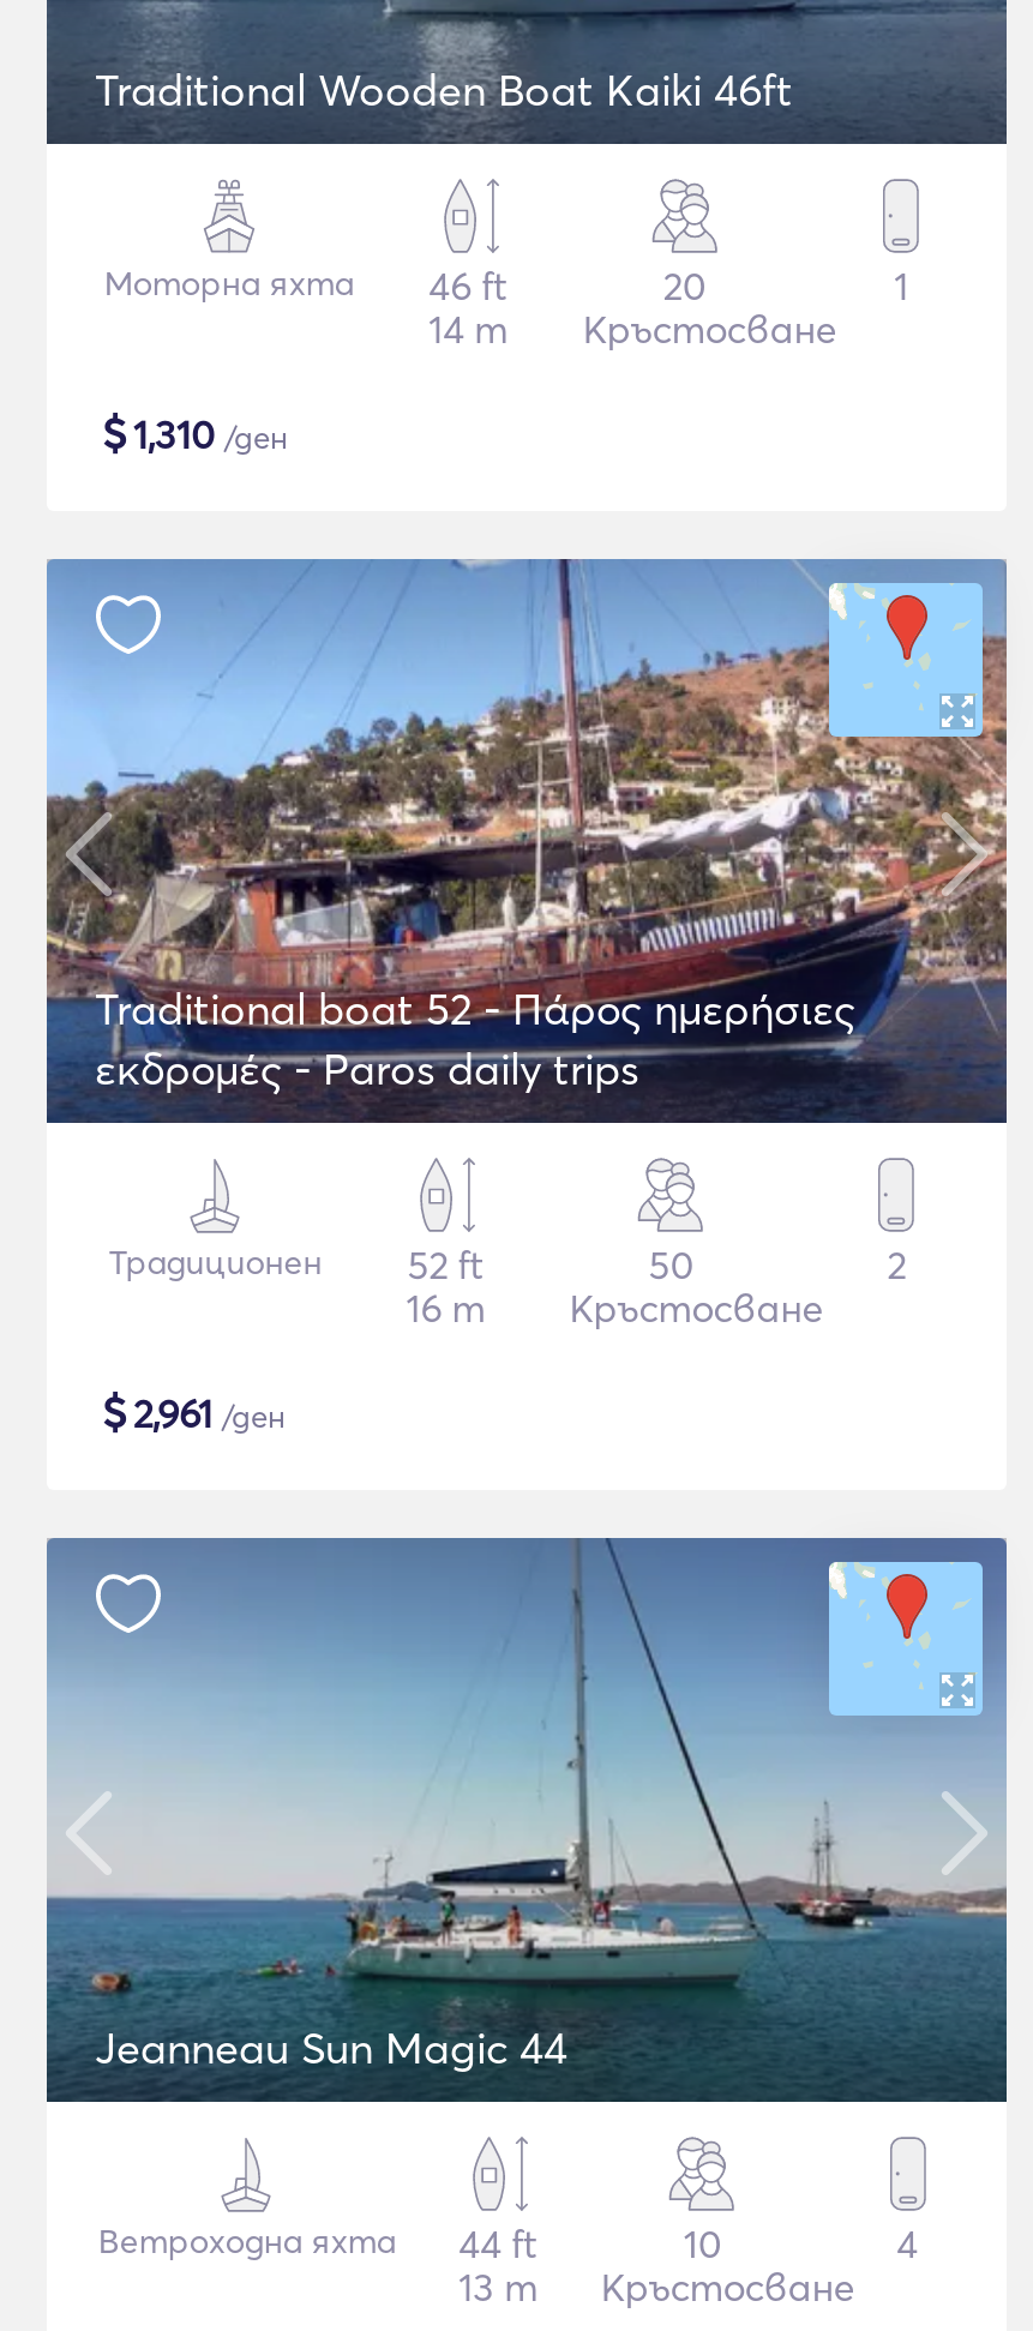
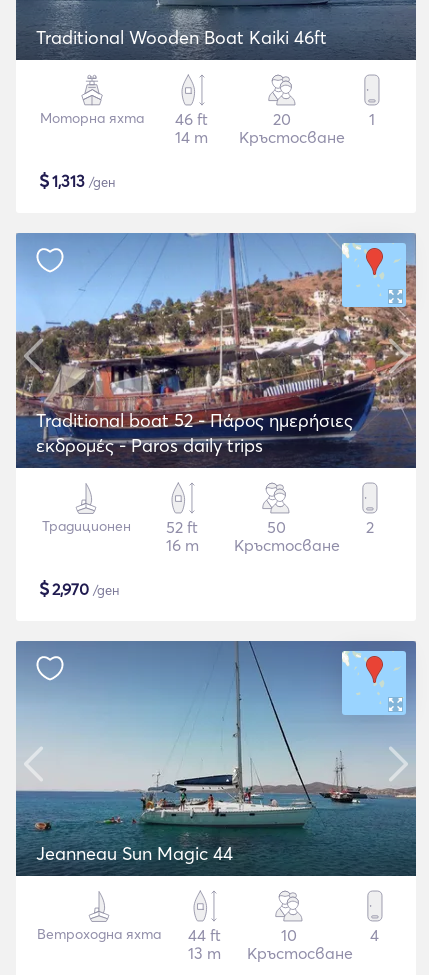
[102,405,289,461] $1,310 /ден -> [39,169,116,192] $1,313 /ден
[102,1384,287,1440] $2,961 /ден -> [39,577,120,600] $2,970 /ден

